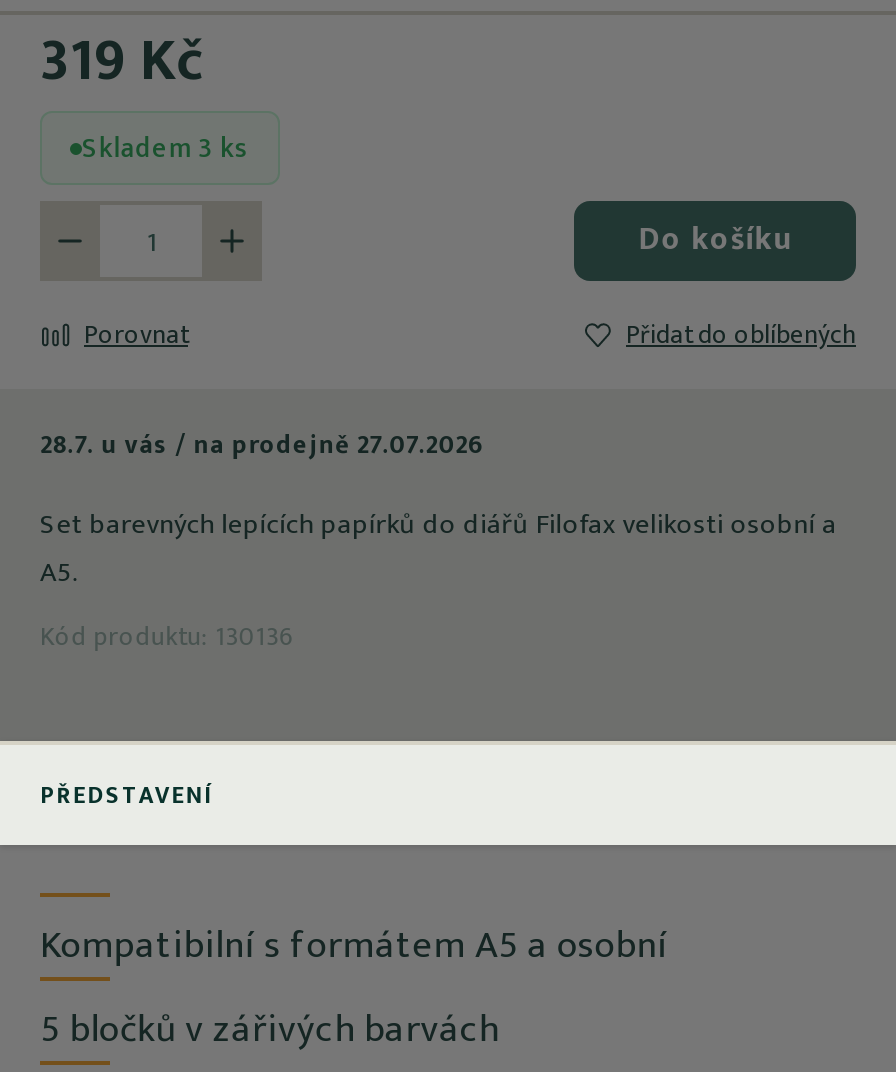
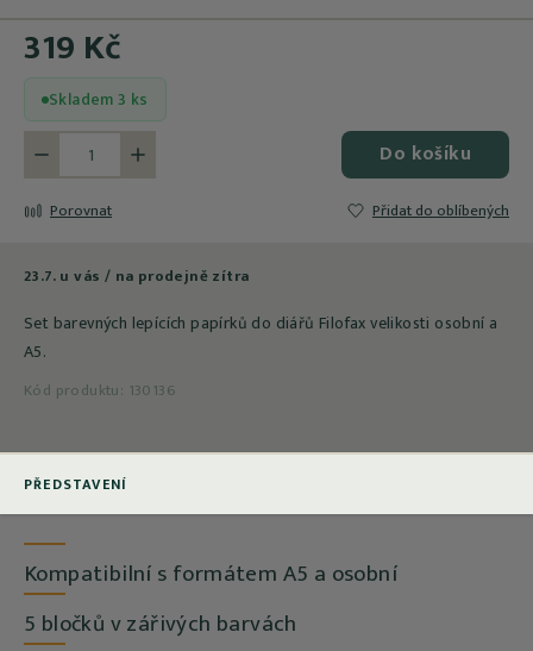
[40,424,485,468] 28.7. u vás / na prodejně 27.07.2026 -> [24,264,249,290] 23.7. u vás / na prodejně zítra

